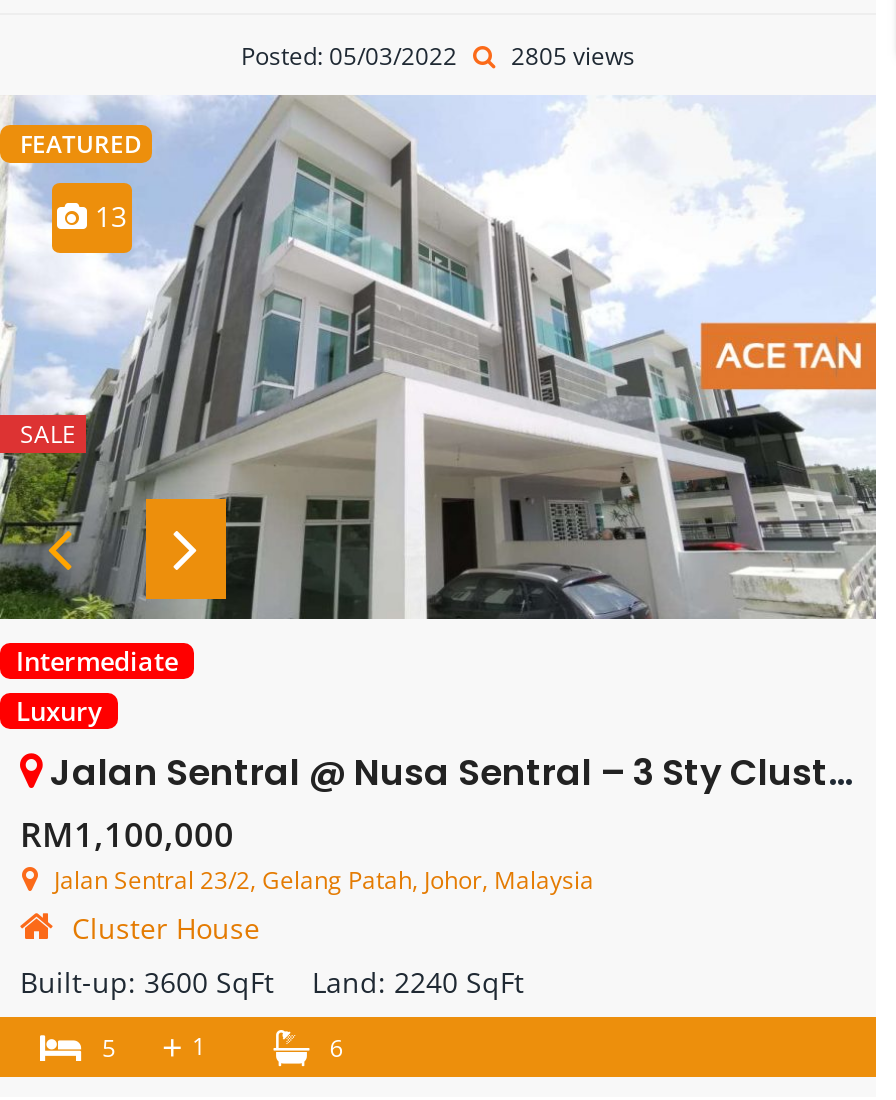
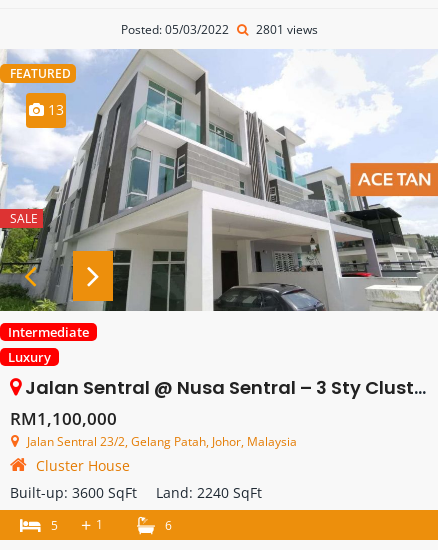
[241,39,635,73] Posted: 05/03/2022 2805 views -> [120,21,317,38] Posted: 05/03/2022 2801 views

